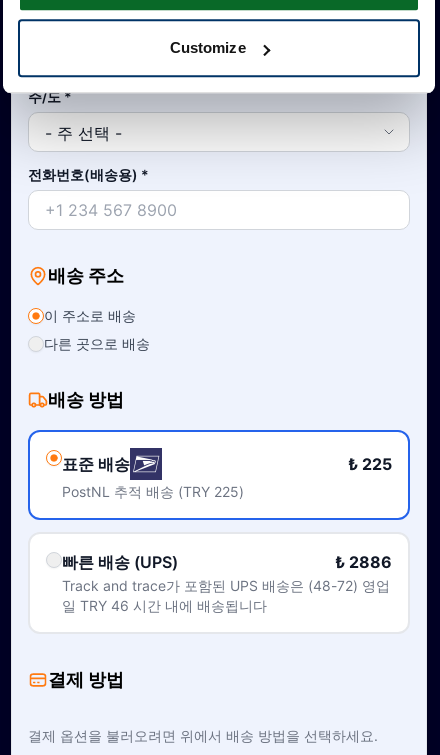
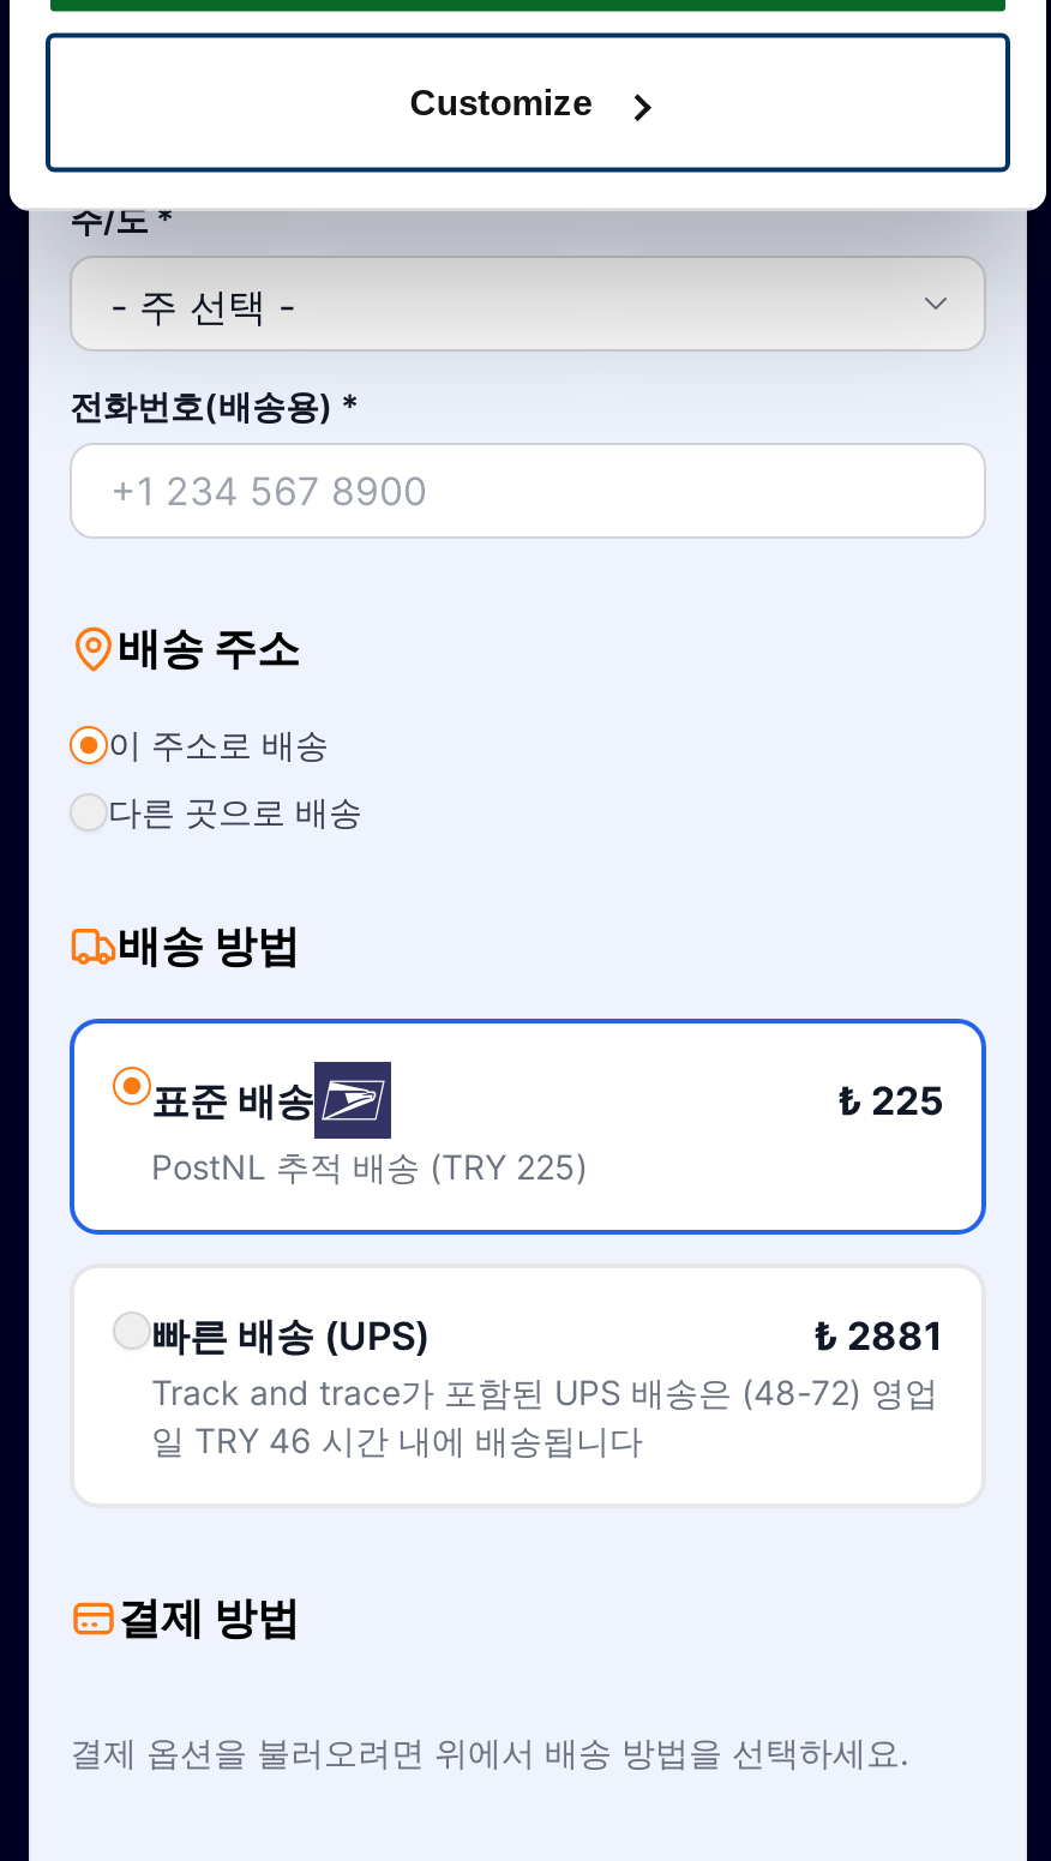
[335,552,392,572] ₺ 2886 -> [813,1311,943,1359] ₺ 2881

